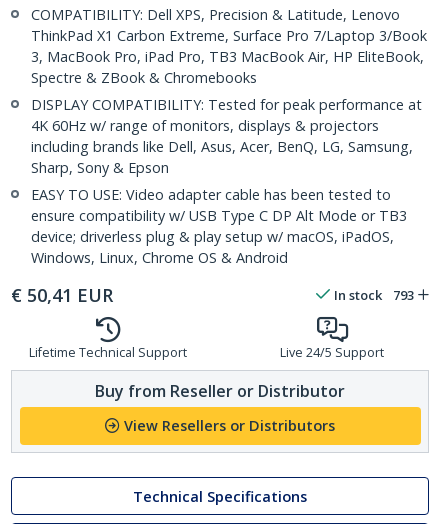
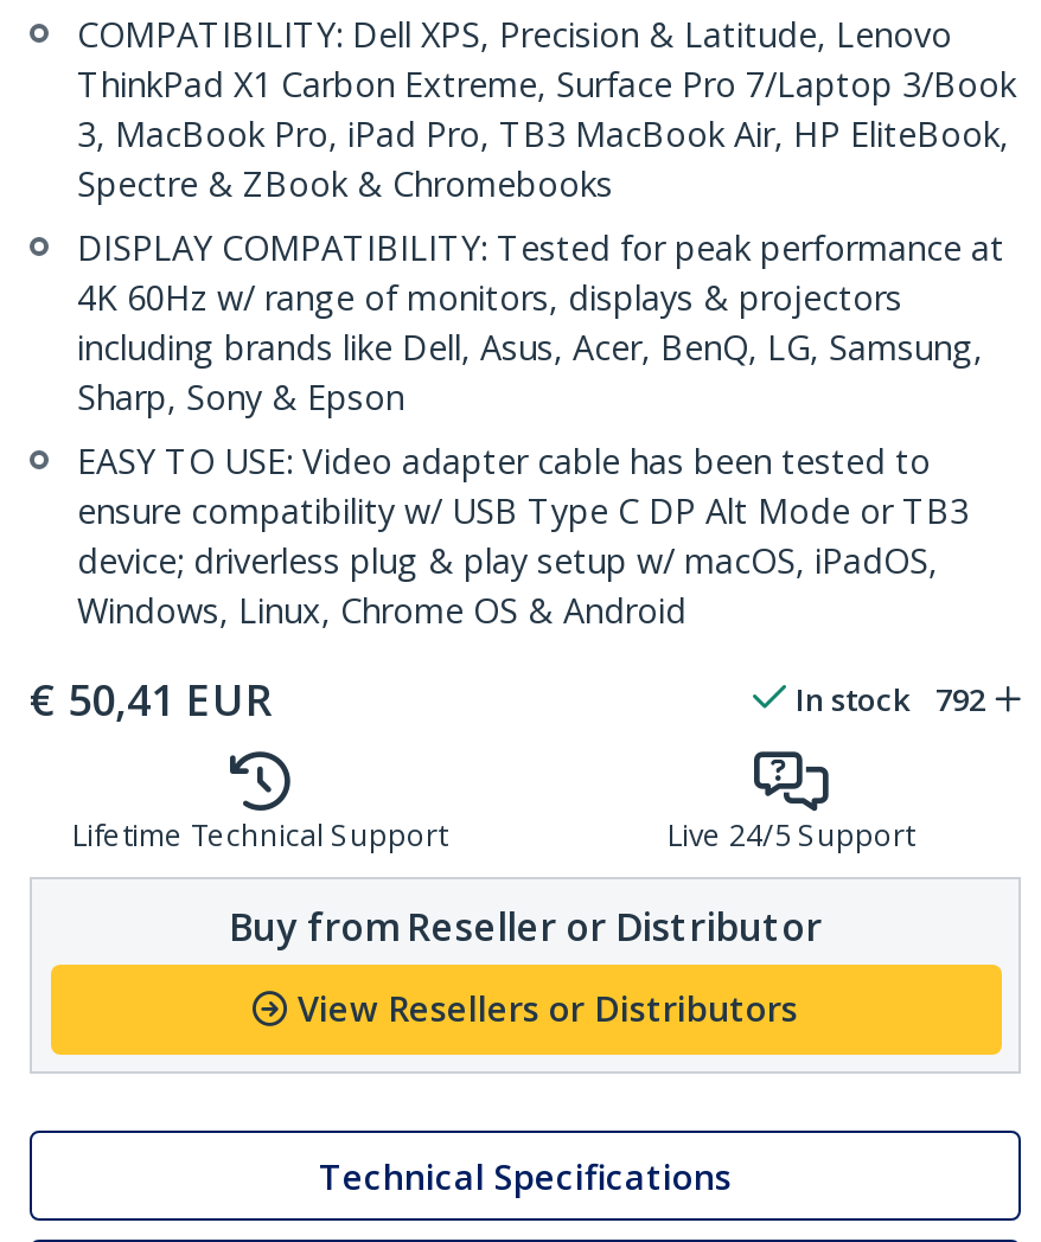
[334,286,414,304] In stock 793 -> [796,678,985,721] In stock 792

